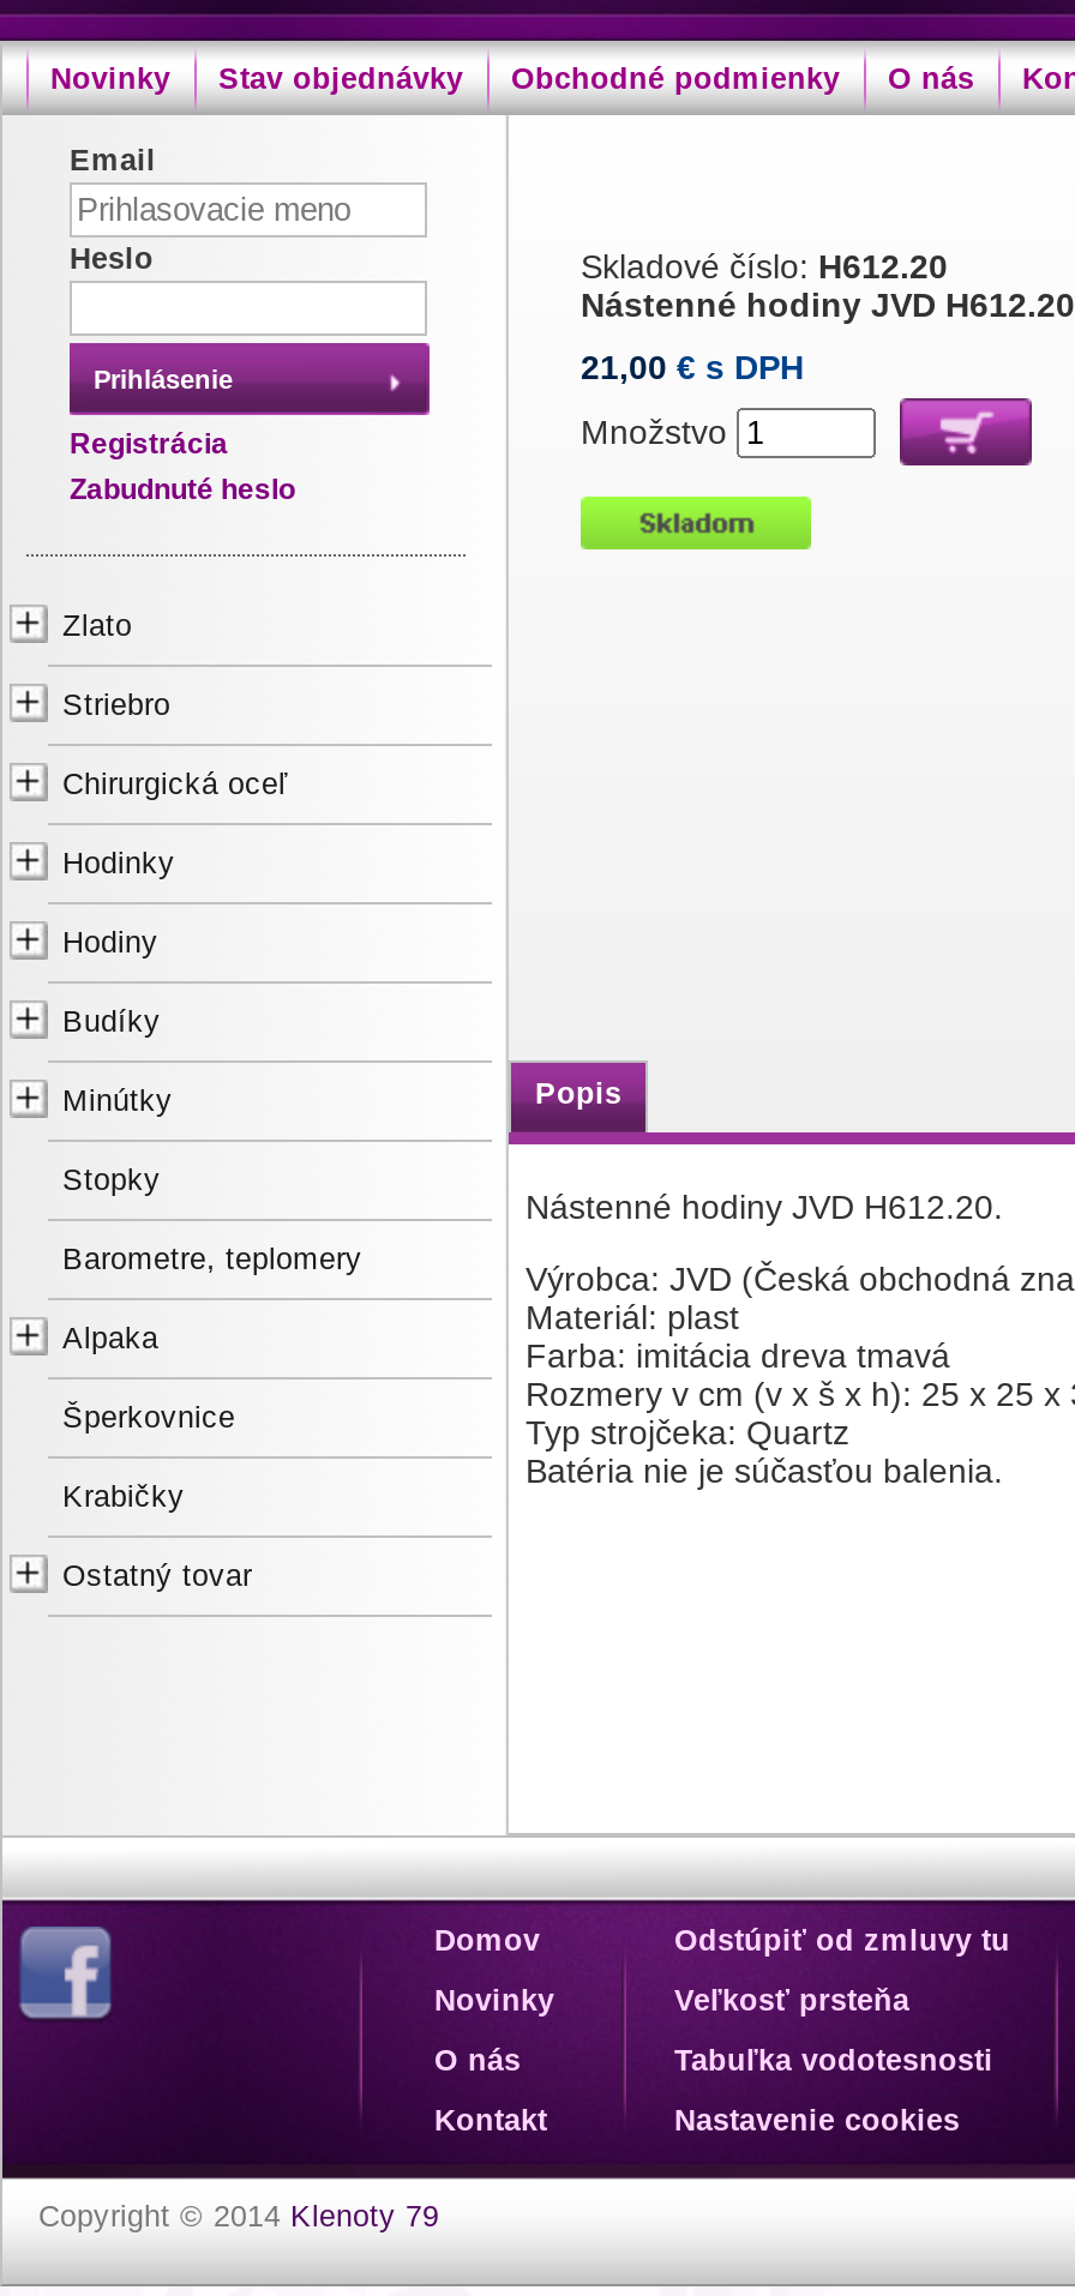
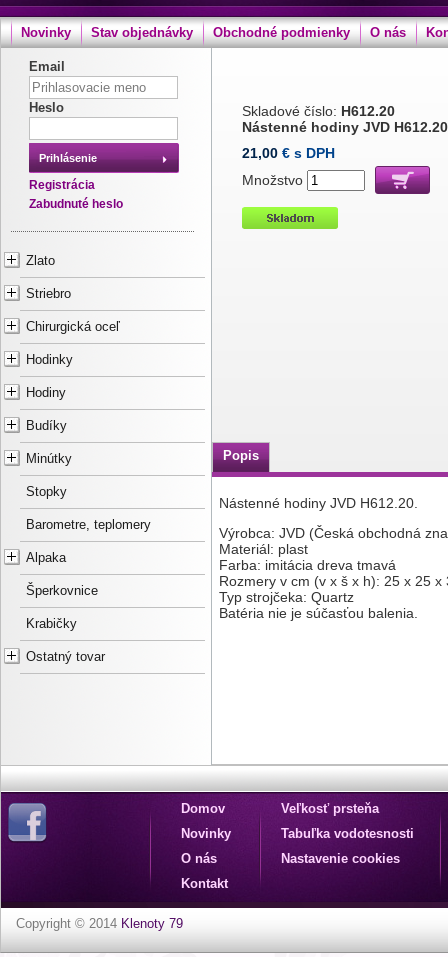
[674,1923,1010,1957] Odstúpiť od zmluvy tu -> none
moved [674,1983,993,2137] -> [281,802,414,866]: Veľkosť prsteňa | Tabuľka vodotesnosti | Nastavenie cookies

